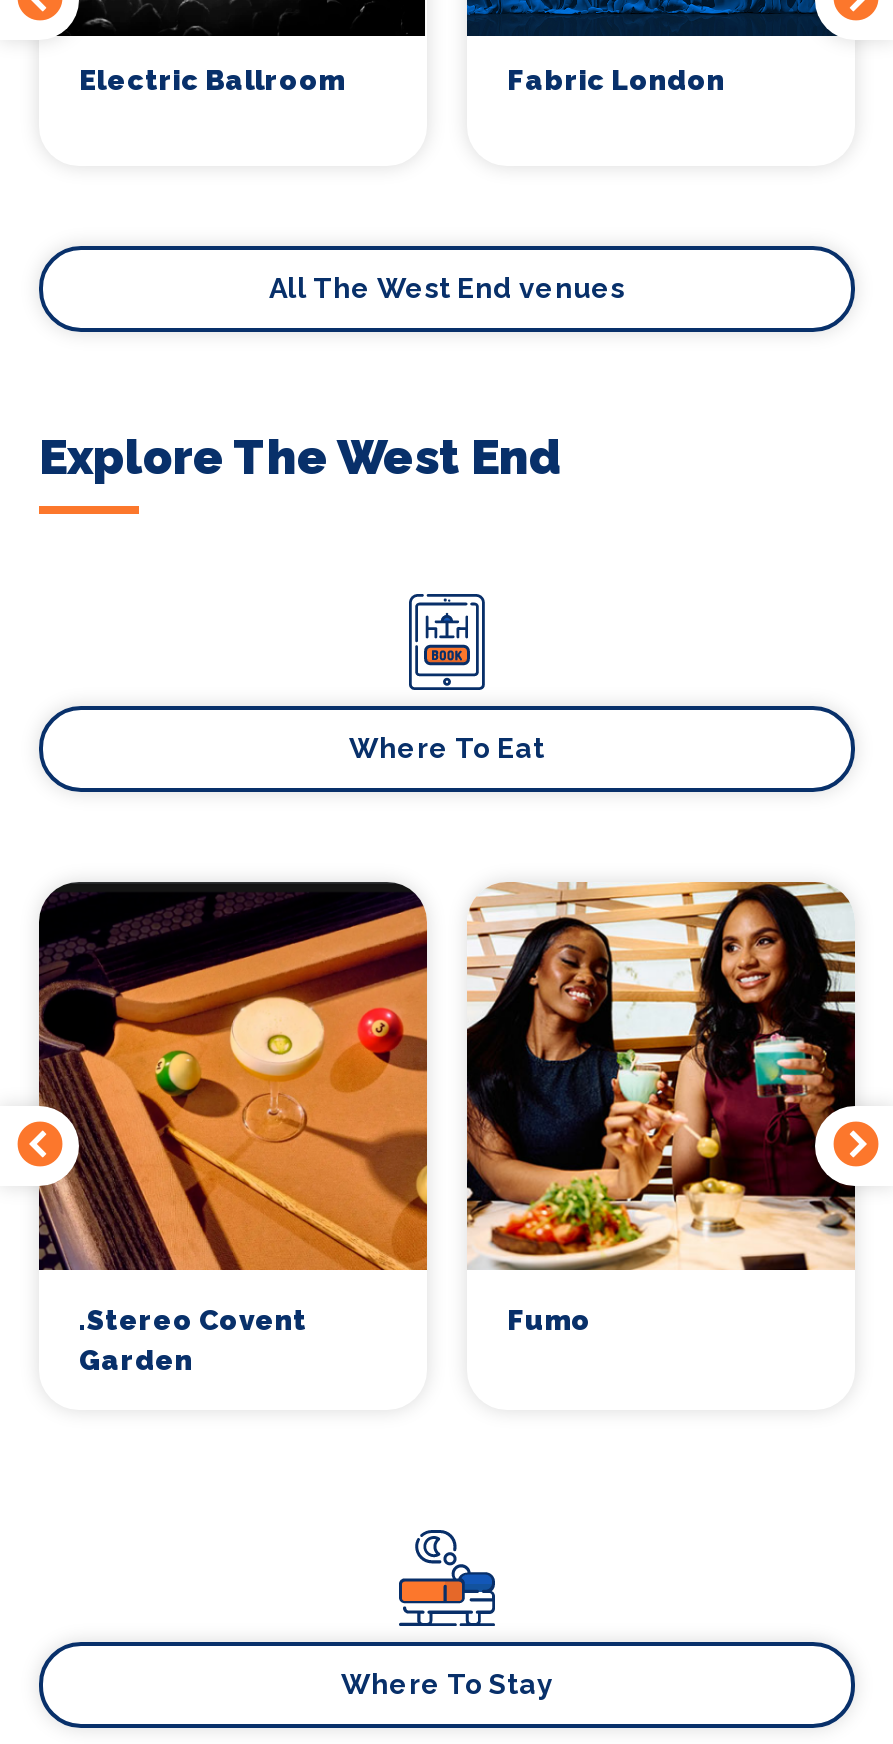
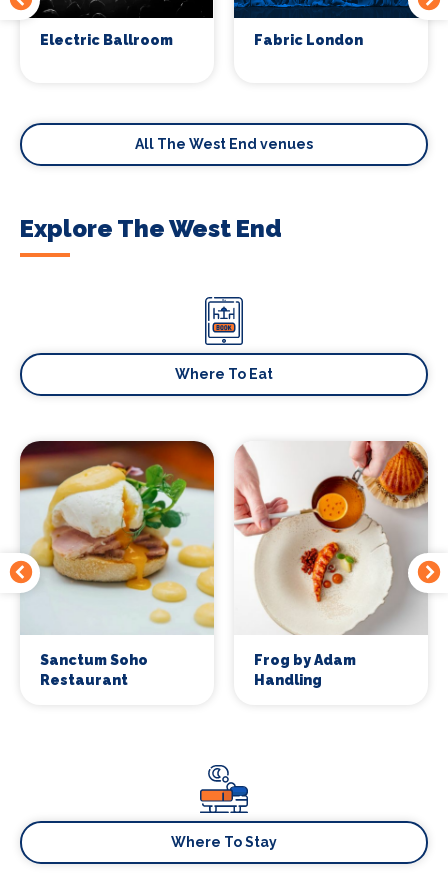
[37,882,429,1376] [image] | .Stereo Covent | Garden -> [19,441,215,688] [image] | Sanctum Soho | Restaurant
[465,880,857,1336] [image] | Fumo -> [234,440,429,688] [image] | Frog by Adam | Handling

